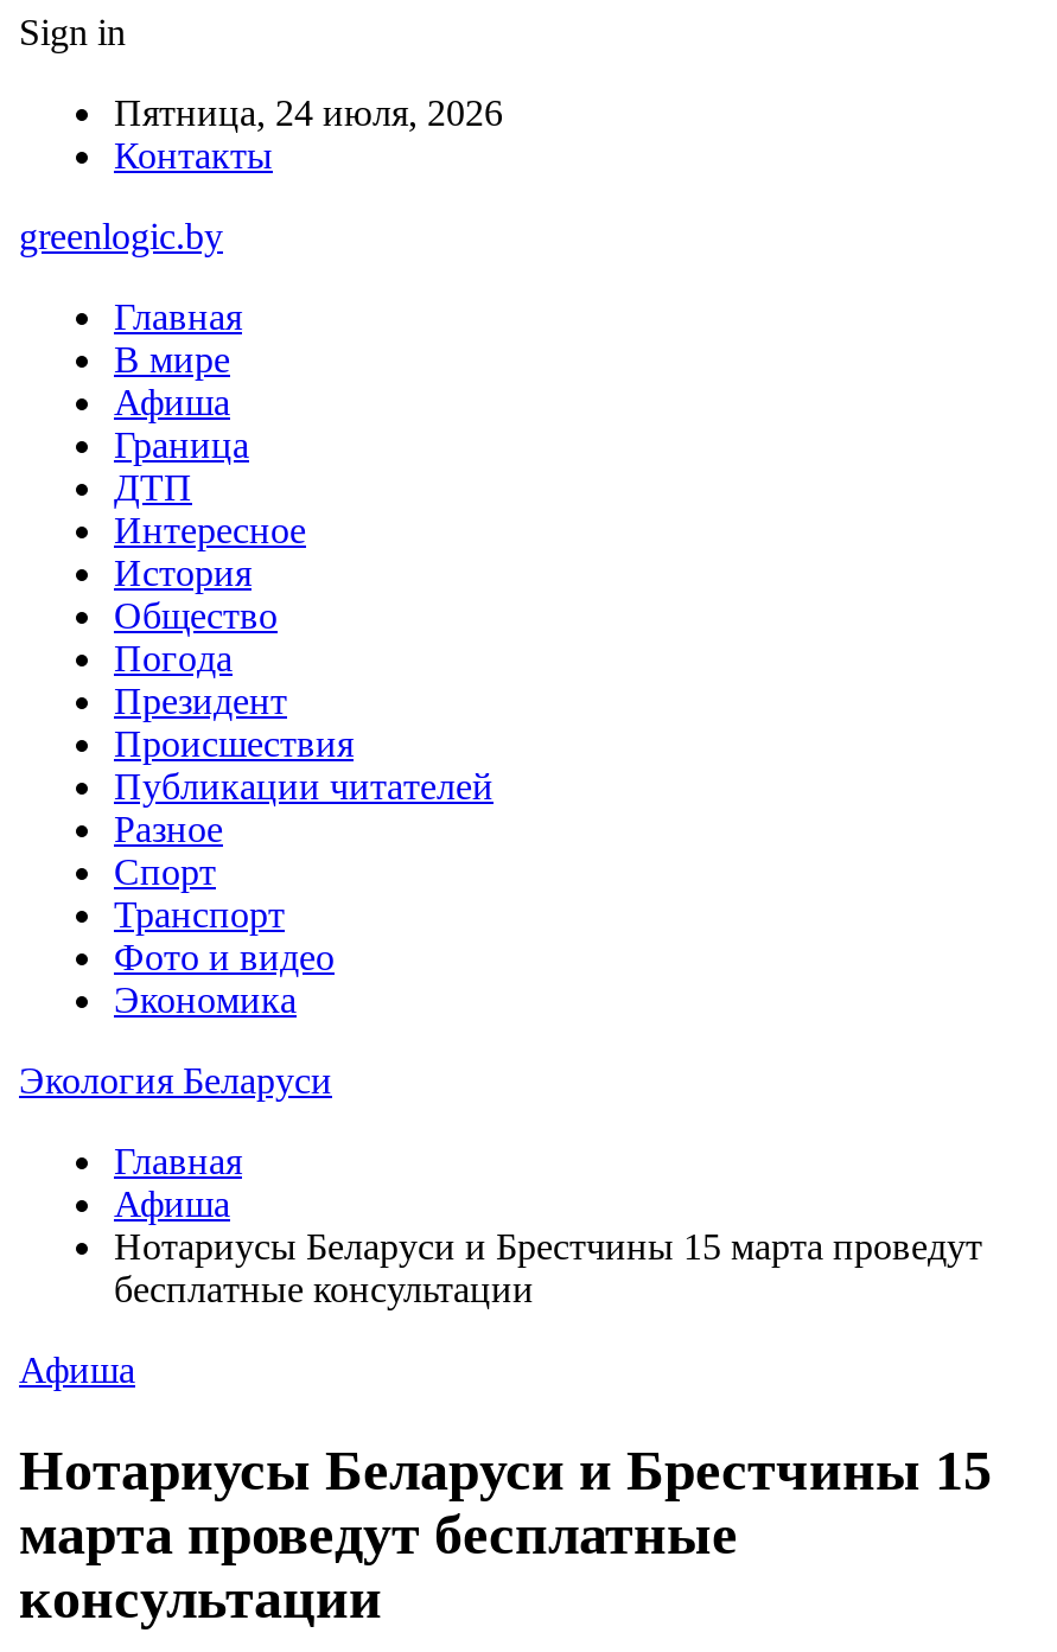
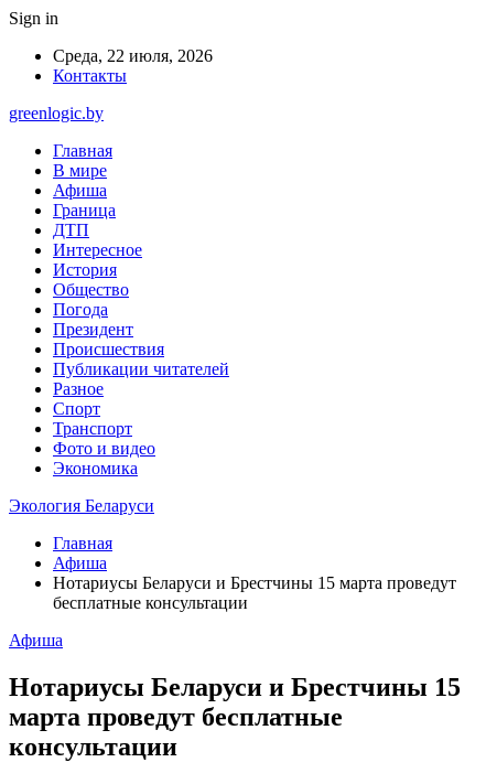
[114,93,503,133] Пятница, 24 июля, 2026 -> [53,46,213,65] Среда, 22 июля, 2026

